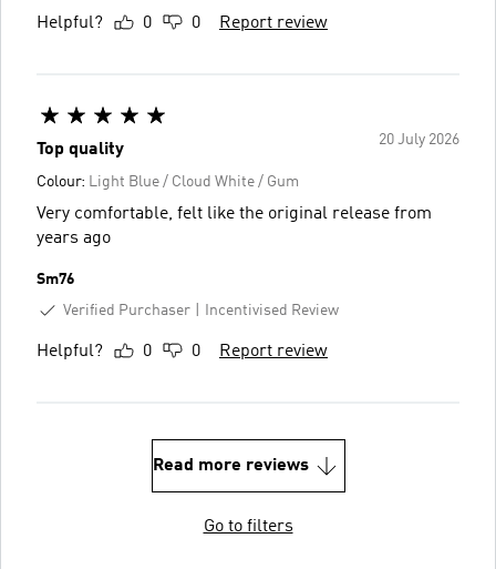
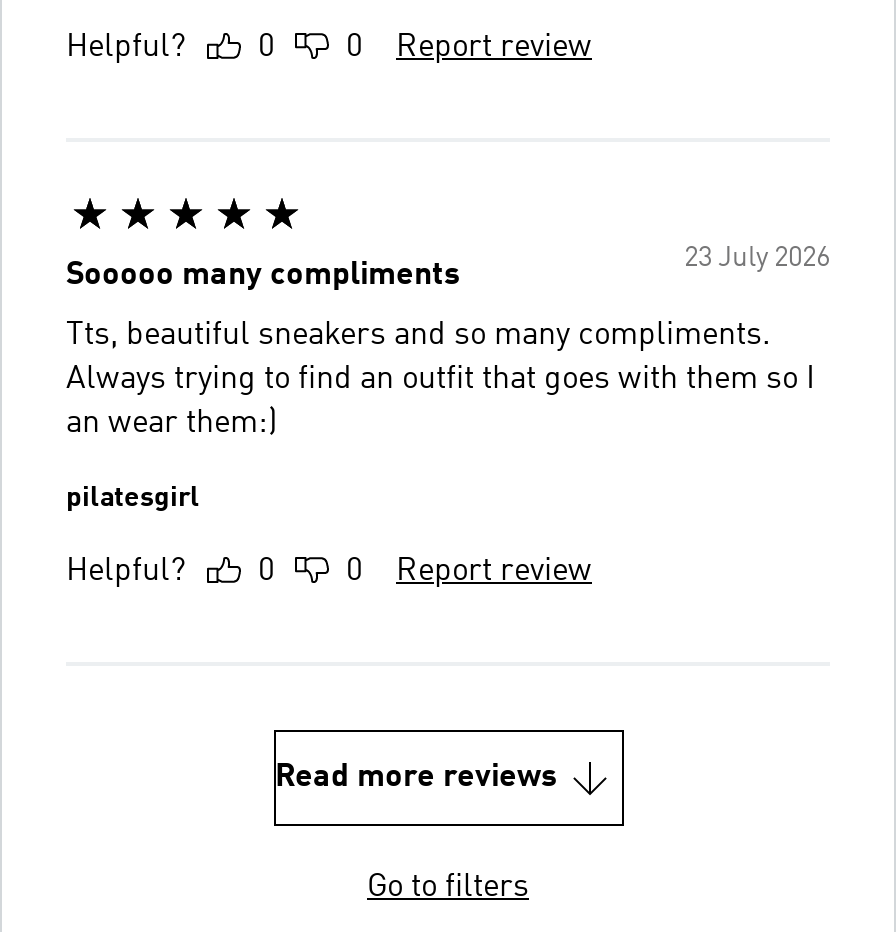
[37,131,459,318] 20 July 2026 | Top quality | Colour: Light Blue / Cloud White / Gum | Very comfortable, felt like the original release from | years ago | Sm76 | Verified Purchaser | Incentivised Review -> [66,244,830,512] 23 July 2026 | Sooooo many compliments | Tts, beautiful sneakers and so many compliments. | Always trying to find an outfit that goes with them so I | an wear them:) | pilatesgirl

